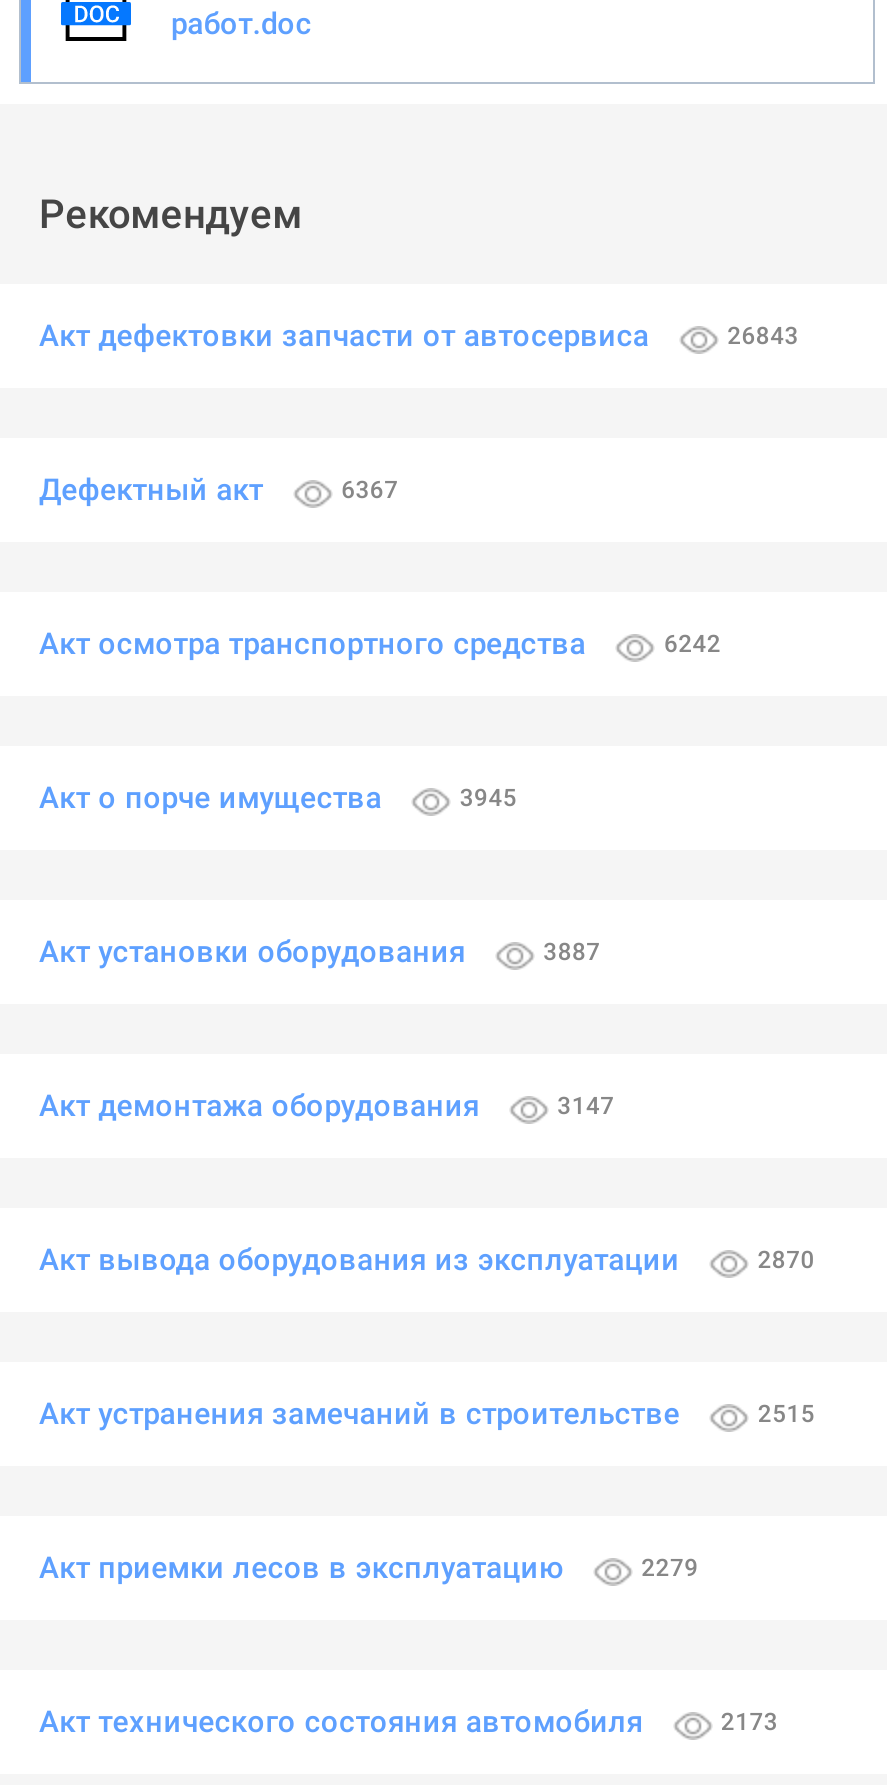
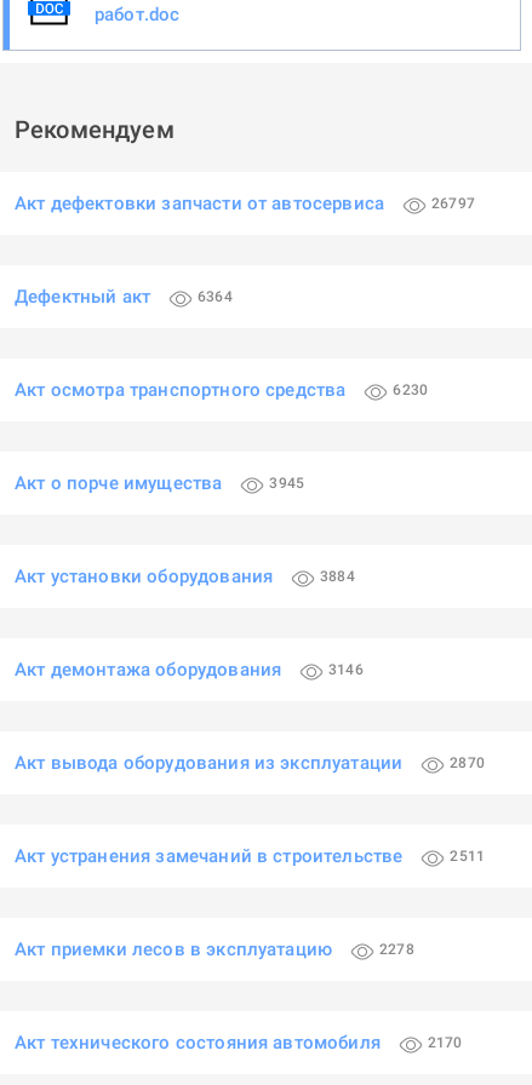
[727,322,799,350] 26843 -> [432,195,475,212] 26797
[341,476,398,504] 6367 -> [198,288,232,305] 6364
[664,630,721,658] 6242 -> [393,381,428,398] 6230
[543,938,601,966] 3887 -> [320,568,355,585] 3884
[557,1092,615,1120] 3147 -> [329,661,363,678] 3146
[758,1400,815,1428] 2515 -> [450,848,485,865] 2511
[641,1554,699,1582] 2279 -> [379,941,414,958] 2278
[721,1708,778,1736] 2173 -> [428,1034,462,1051] 2170

